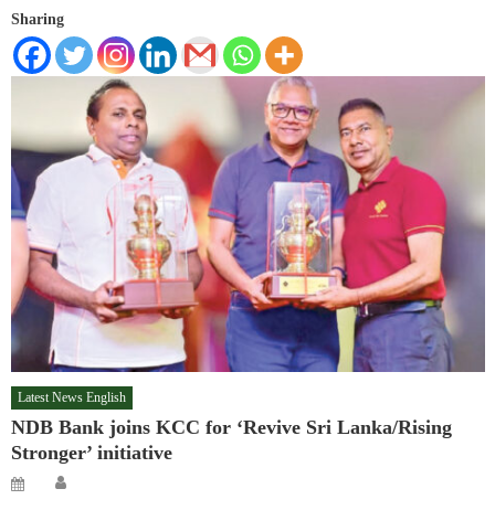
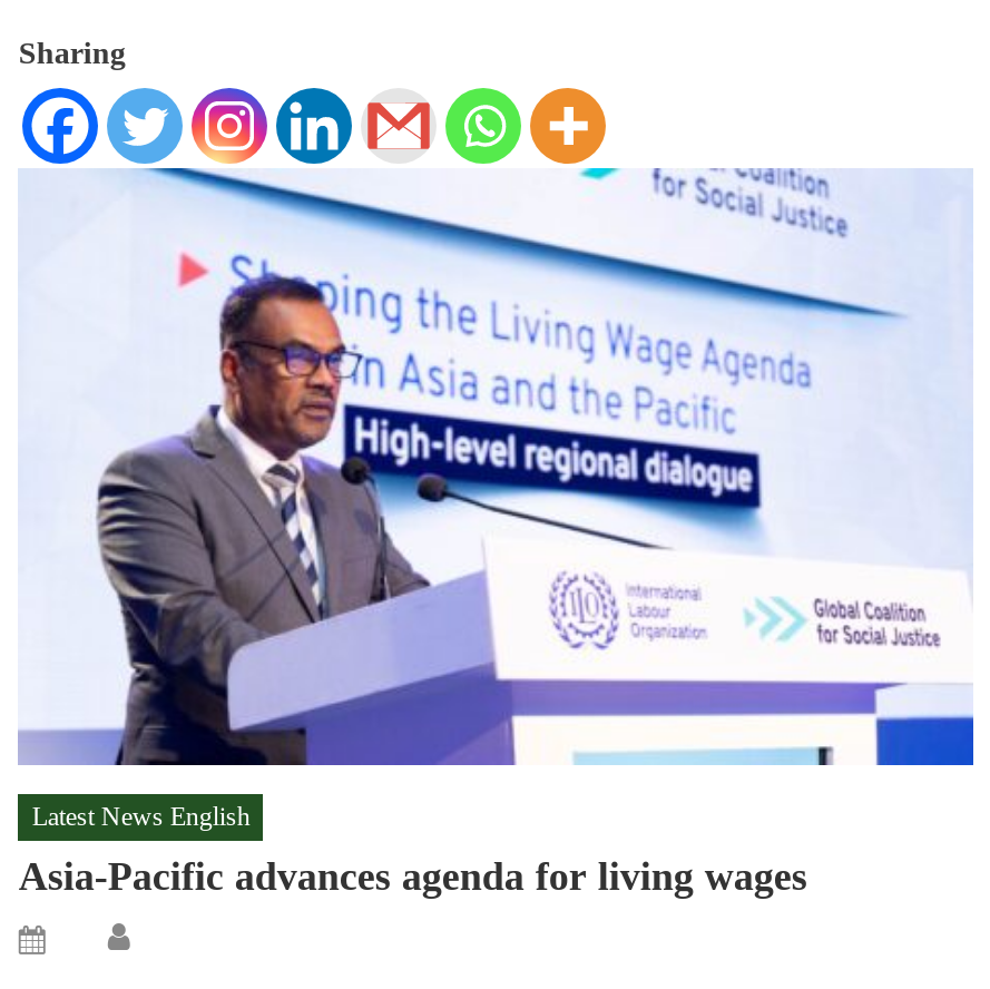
[10,75,486,464] [image] | NDB Bank joins KCC for ‘Revive Sri Lanka/Rising | Stronger’ initiative -> [18,166,976,899] [image] | Asia-Pacific advances agenda for living wages

